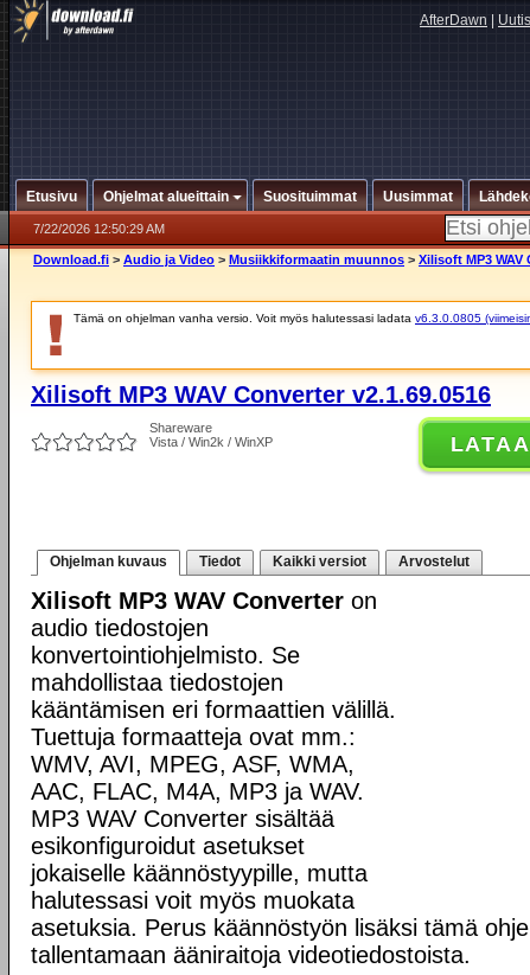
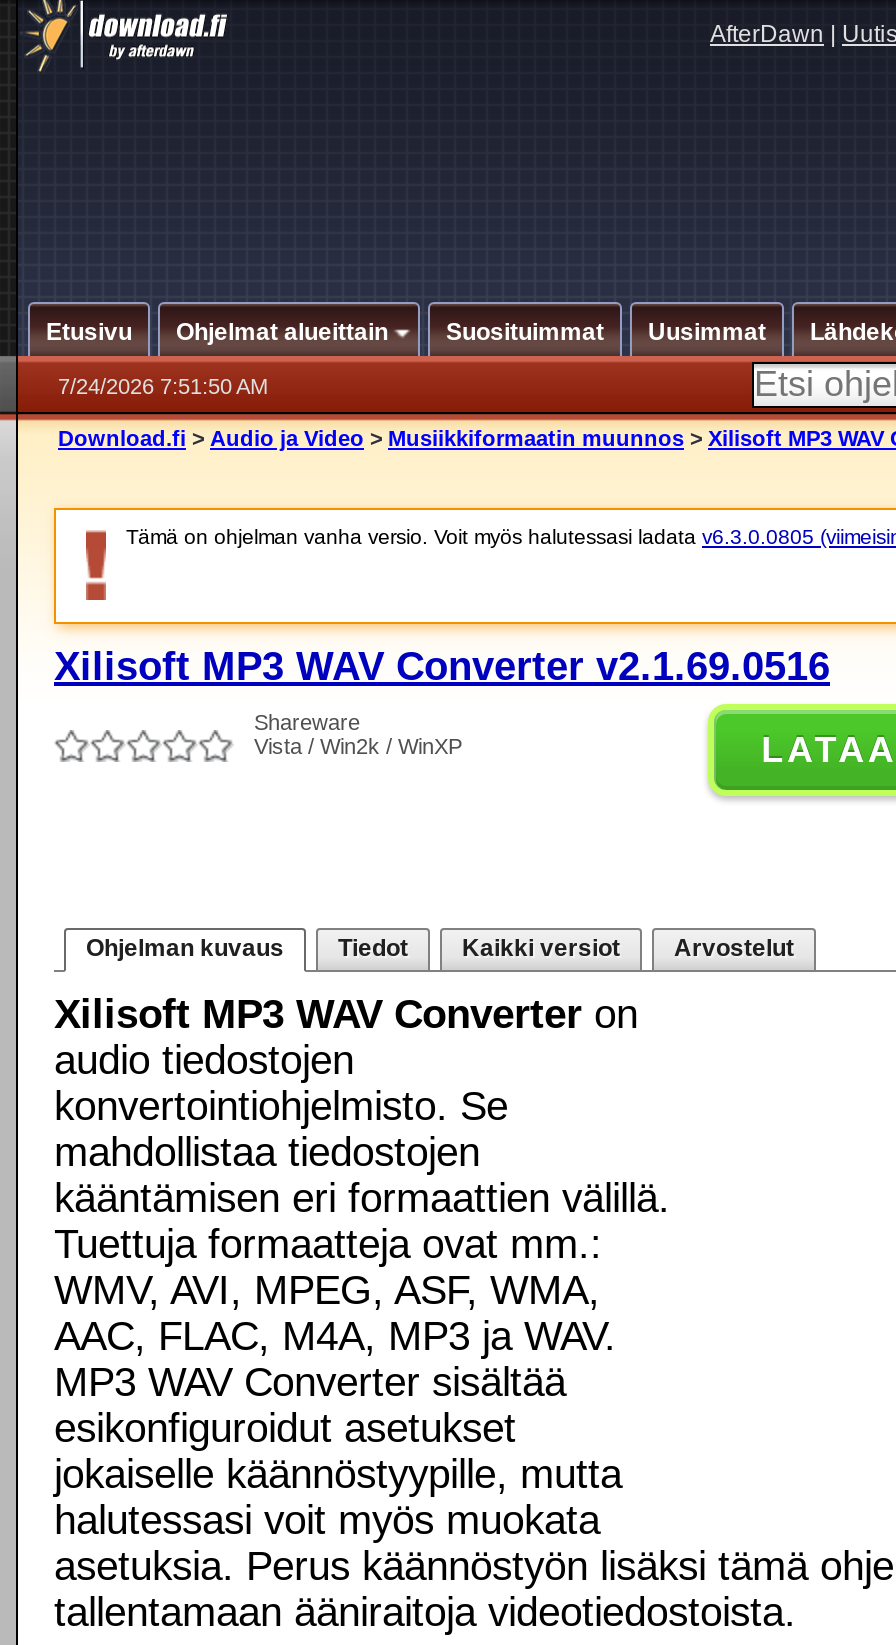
[33,222,165,236] 7/22/2026 12:50:29 AM -> [58,374,268,398] 7/24/2026 7:51:50 AM

